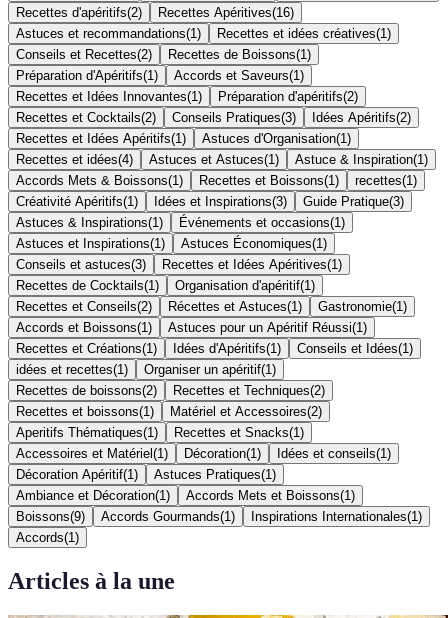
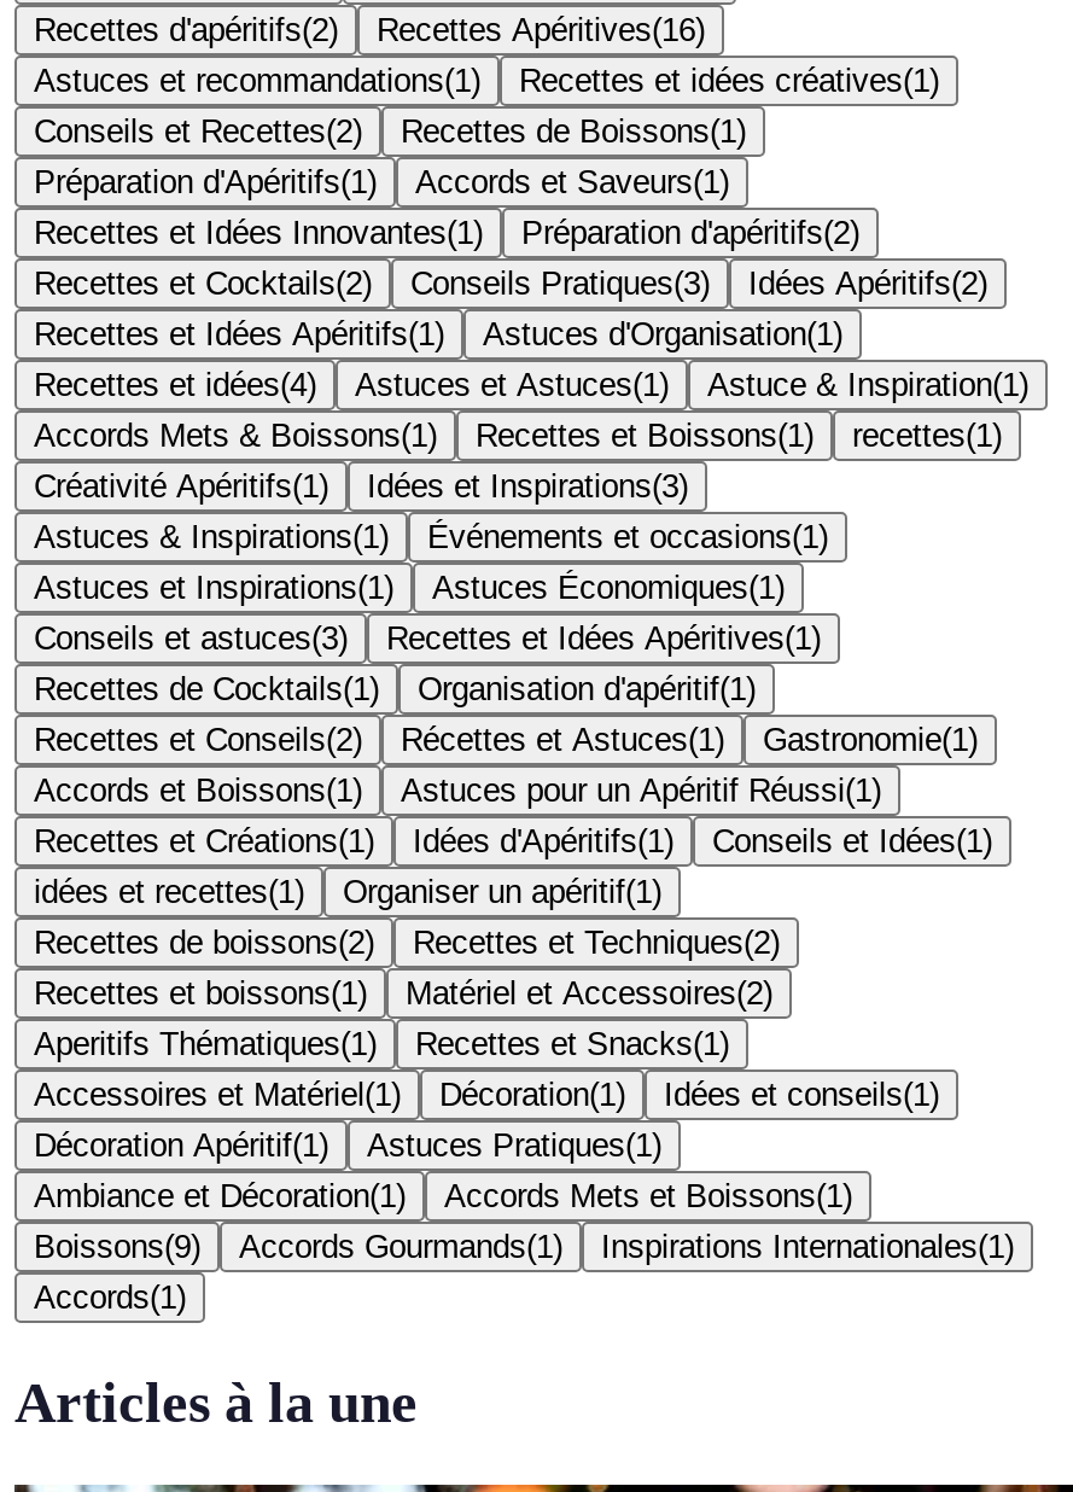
[303,194,404,209] Guide Pratique(3) -> none

